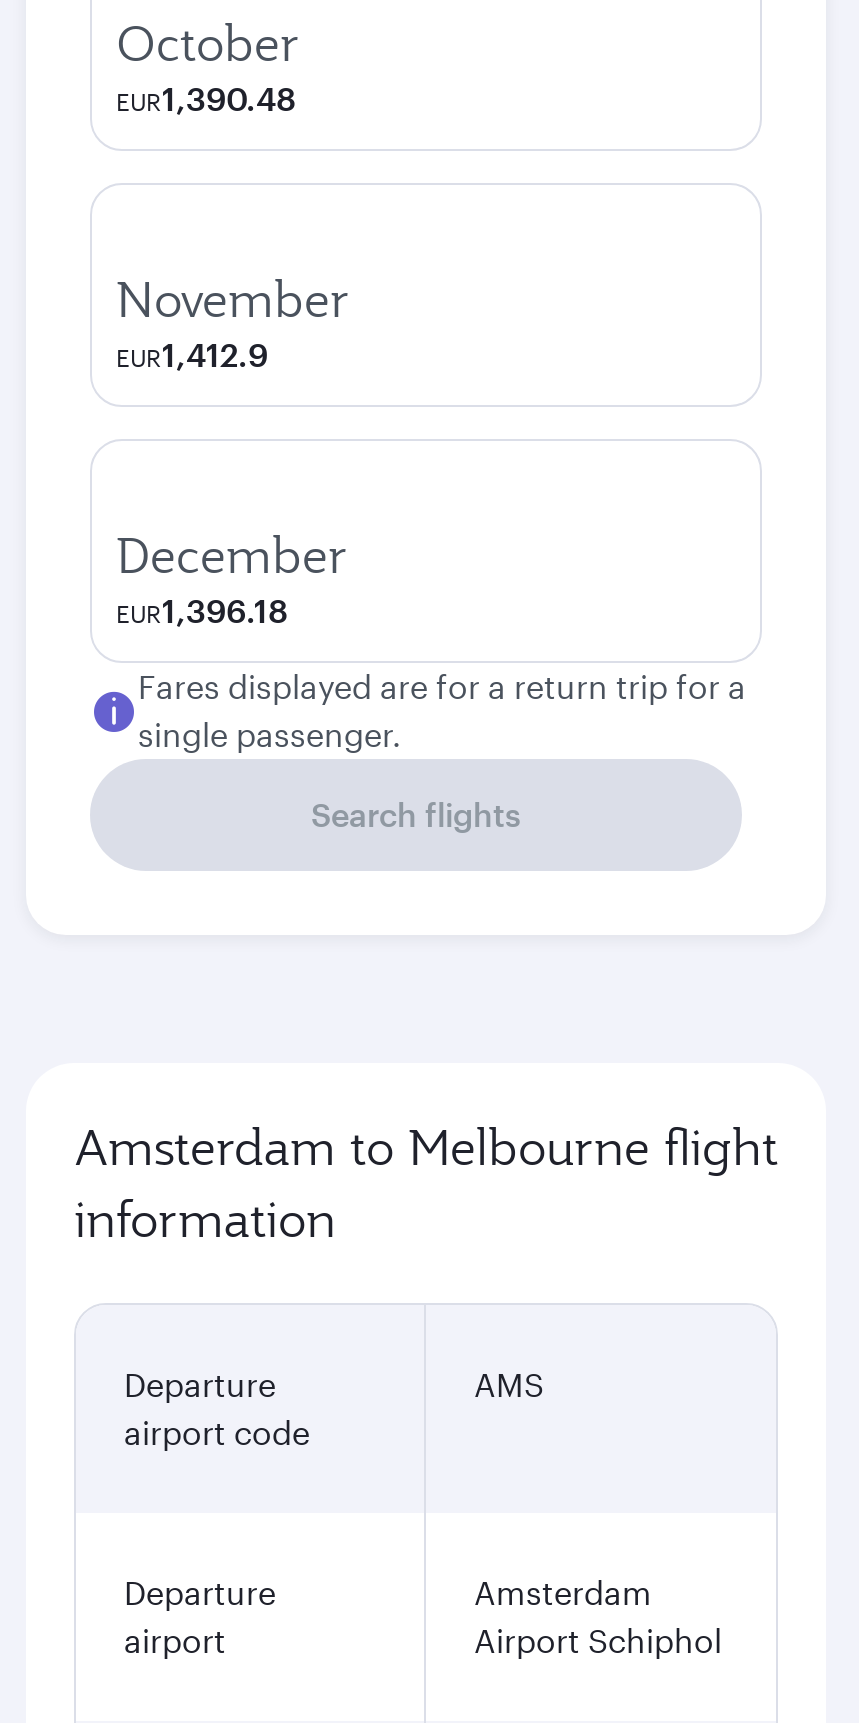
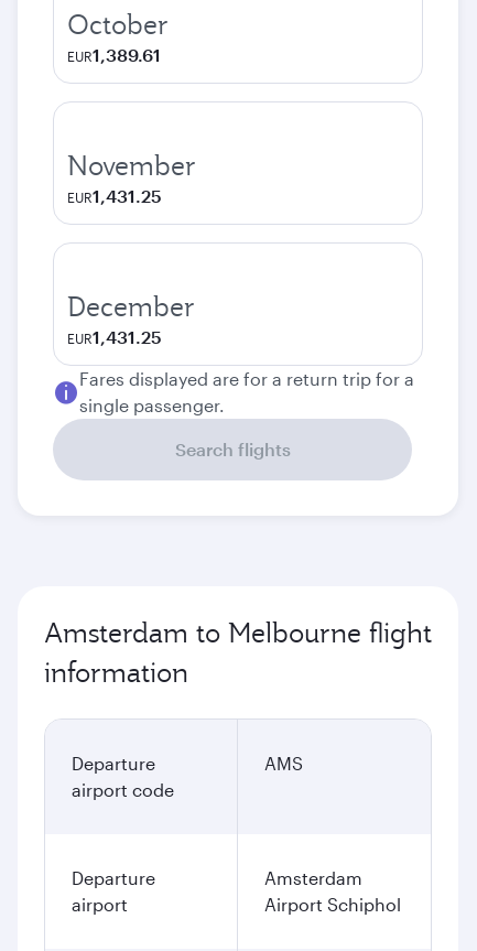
[116,79,296,117] EUR1,390.48 -> [67,44,161,65] EUR1,389.61
[116,335,268,373] EUR1,412.9 -> [67,185,162,206] EUR1,431.25
[116,591,288,629] EUR1,396.18 -> [67,326,162,347] EUR1,431.25

